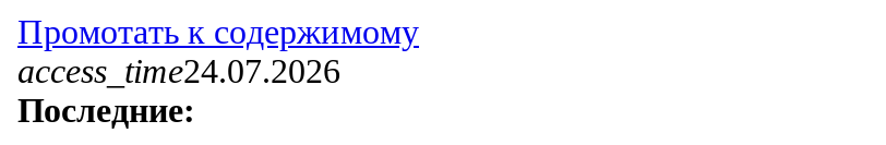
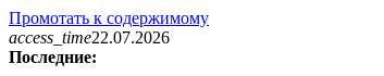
[17,52,340,89] access_time24.07.2026 -> [9,28,170,47] access_time22.07.2026

